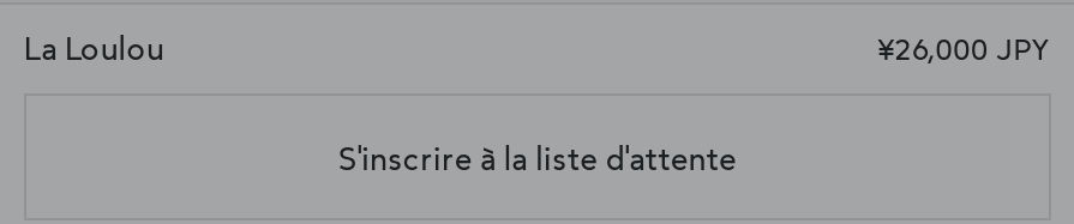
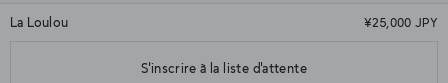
[877,29,1051,67] ¥26,000 JPY -> [364,14,438,30] ¥25,000 JPY

